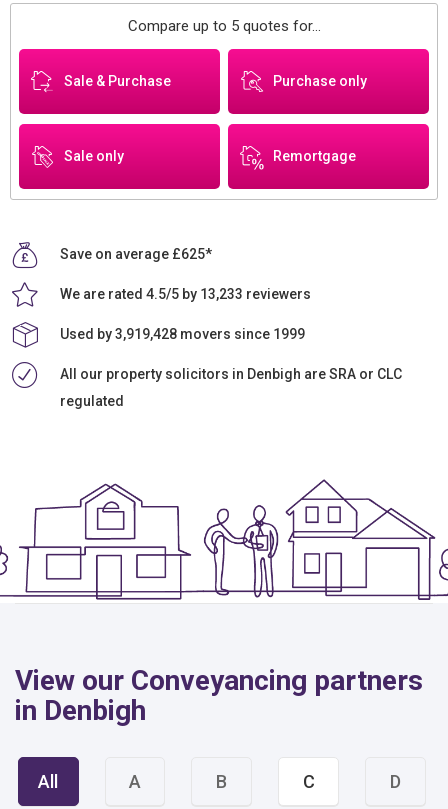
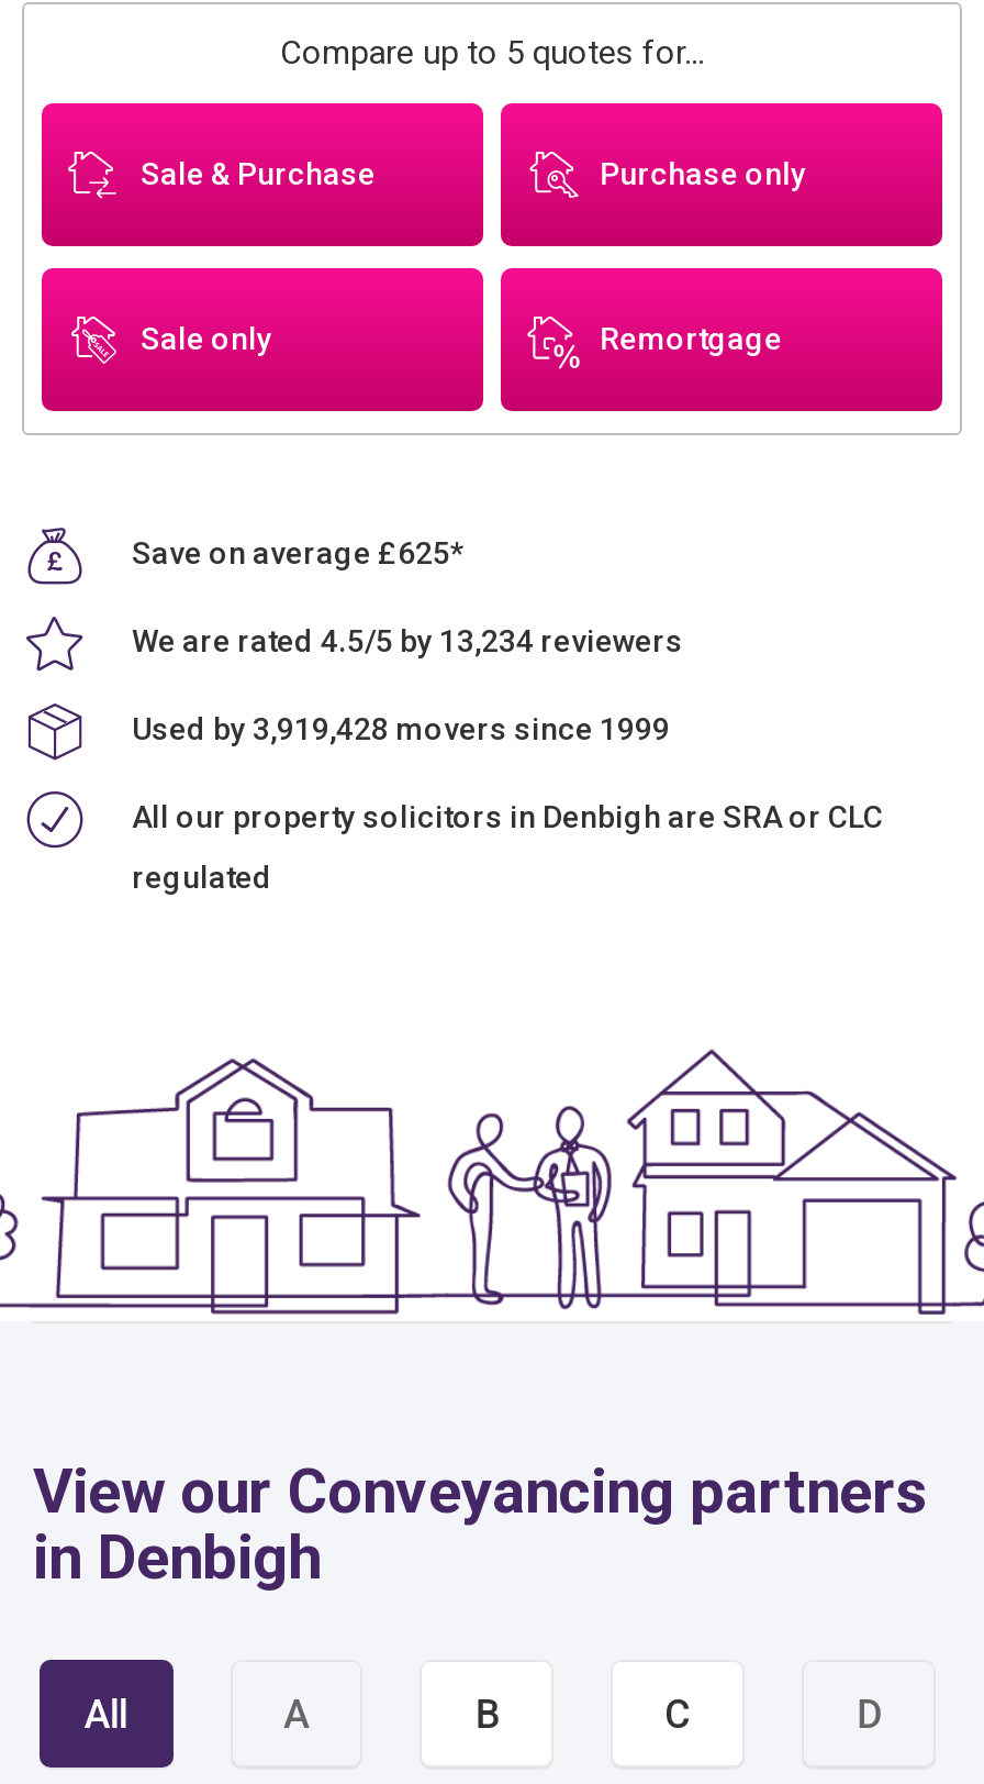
[60,286,311,302] We are rated 4.5/5 by 13,233 reviewers -> [132,624,683,659] We are rated 4.5/5 by 13,234 reviewers

